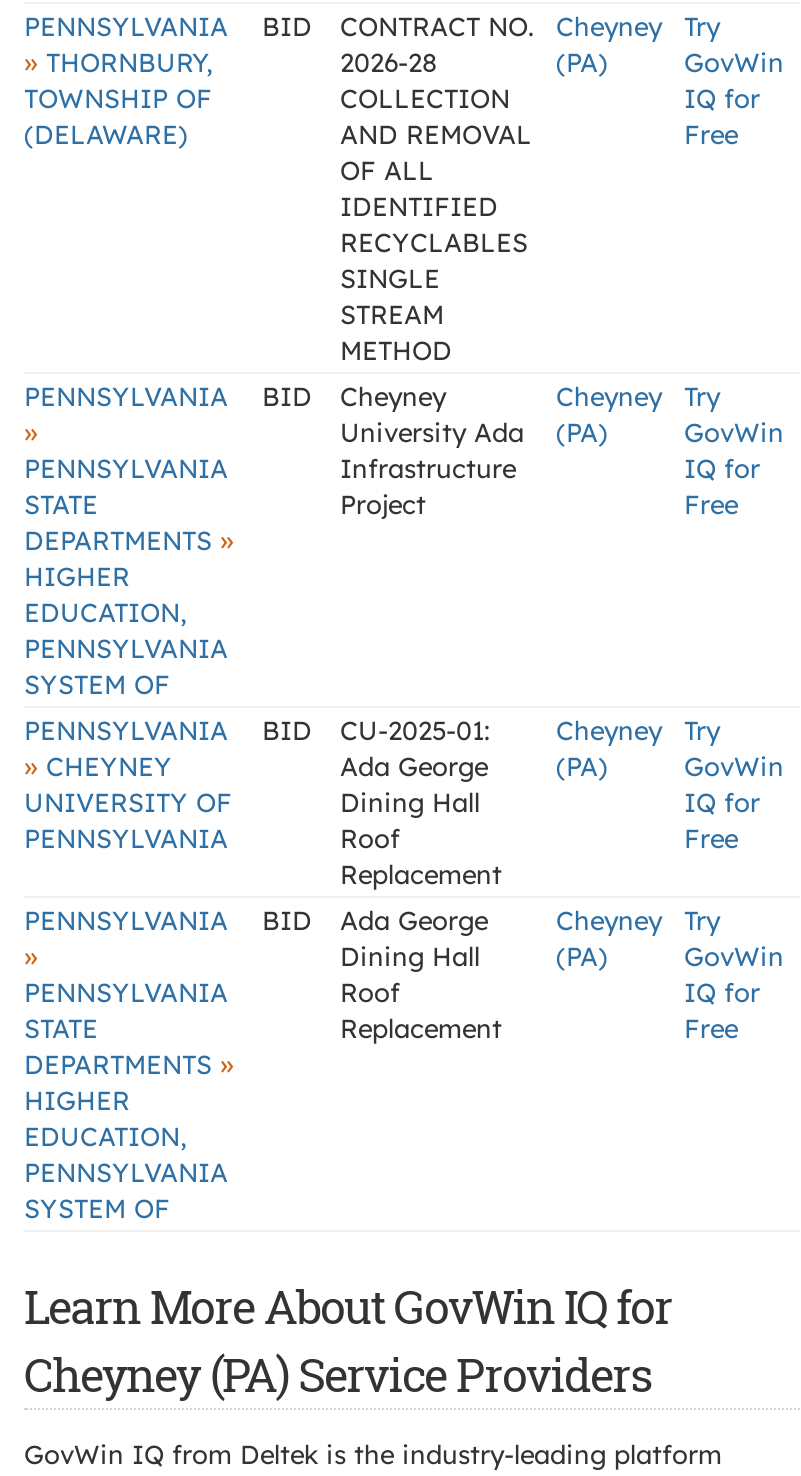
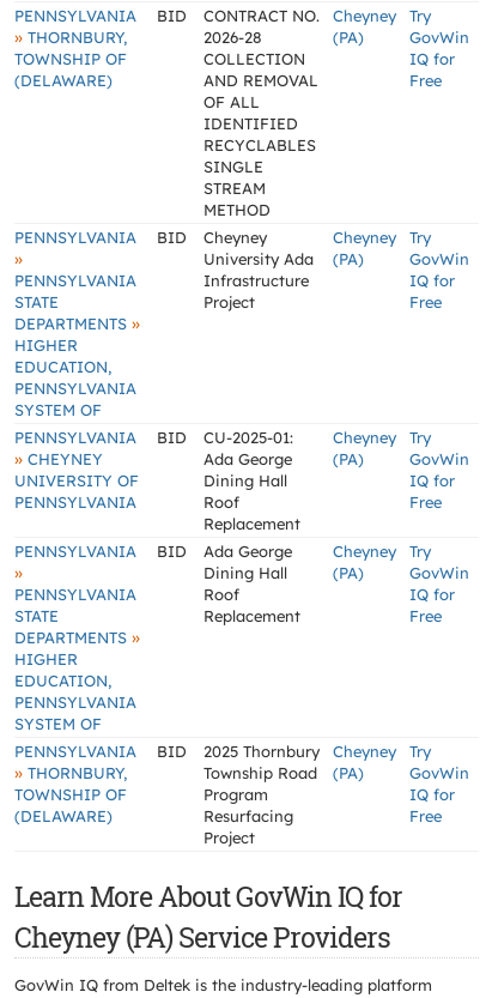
none -> [14,742,136,825] PENNSYLVANIA | » THORNBURY, | TOWNSHIP OF | (DELAWARE)
none -> [157,742,320,847] BID | 2025 Thornbury | Township Road | Program | Resurfacing | Project
none -> [333,742,396,782] Cheyney | (PA)
none -> [409,742,469,825] Try | GovWin | IQ for | Free

